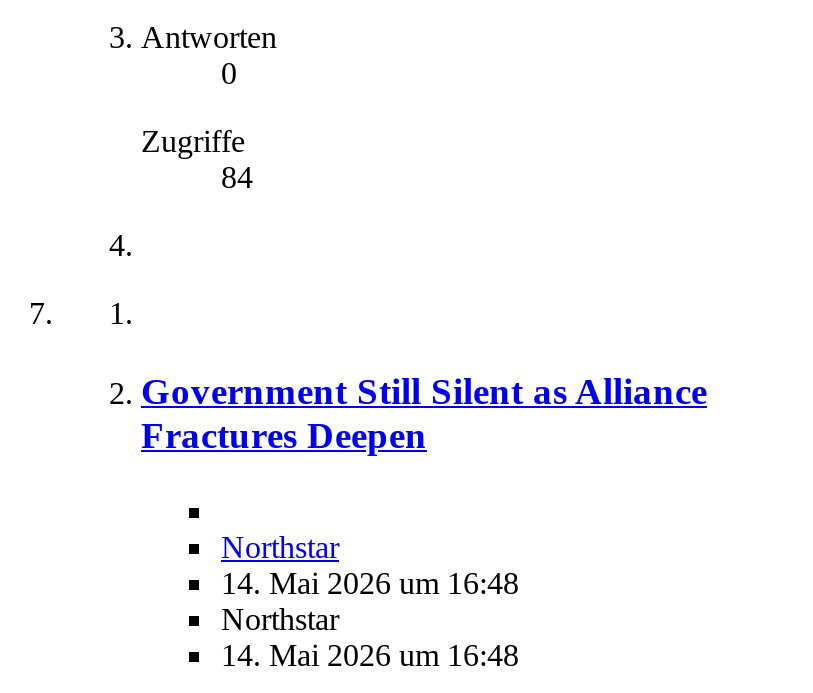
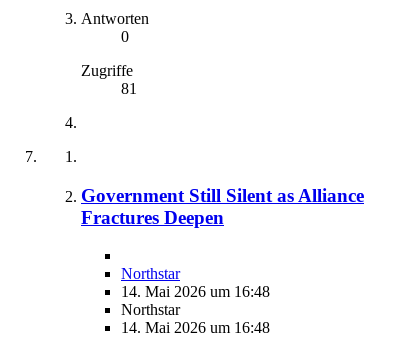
[221,160,253,194] 84 -> [121,80,137,97] 81

